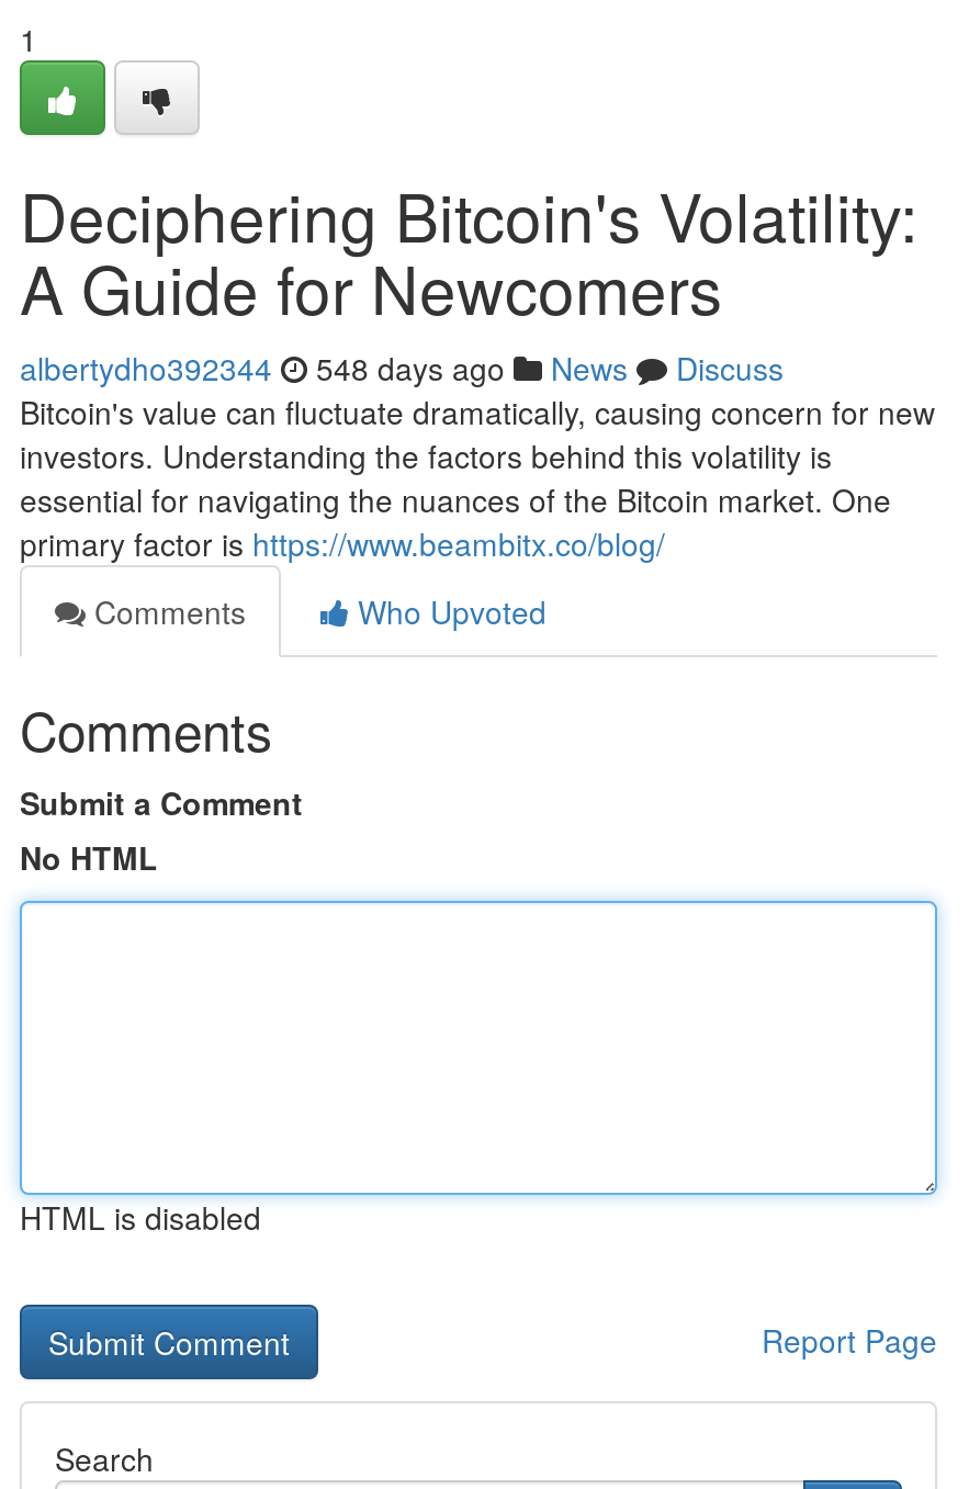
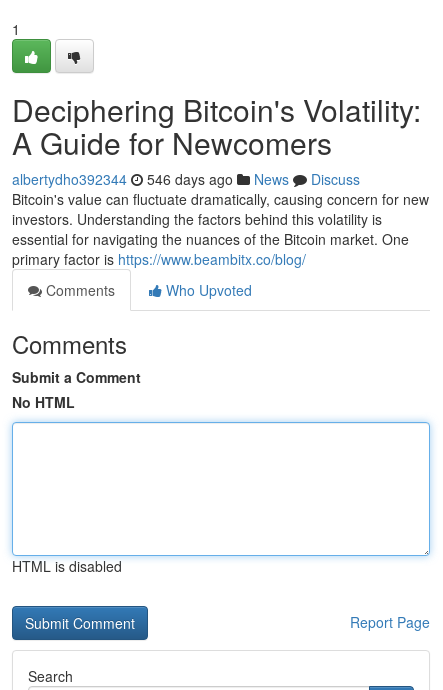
[20,346,784,390] albertydho392344 548 days ago News Discuss -> [12,169,360,189] albertydho392344 546 days ago News Discuss

